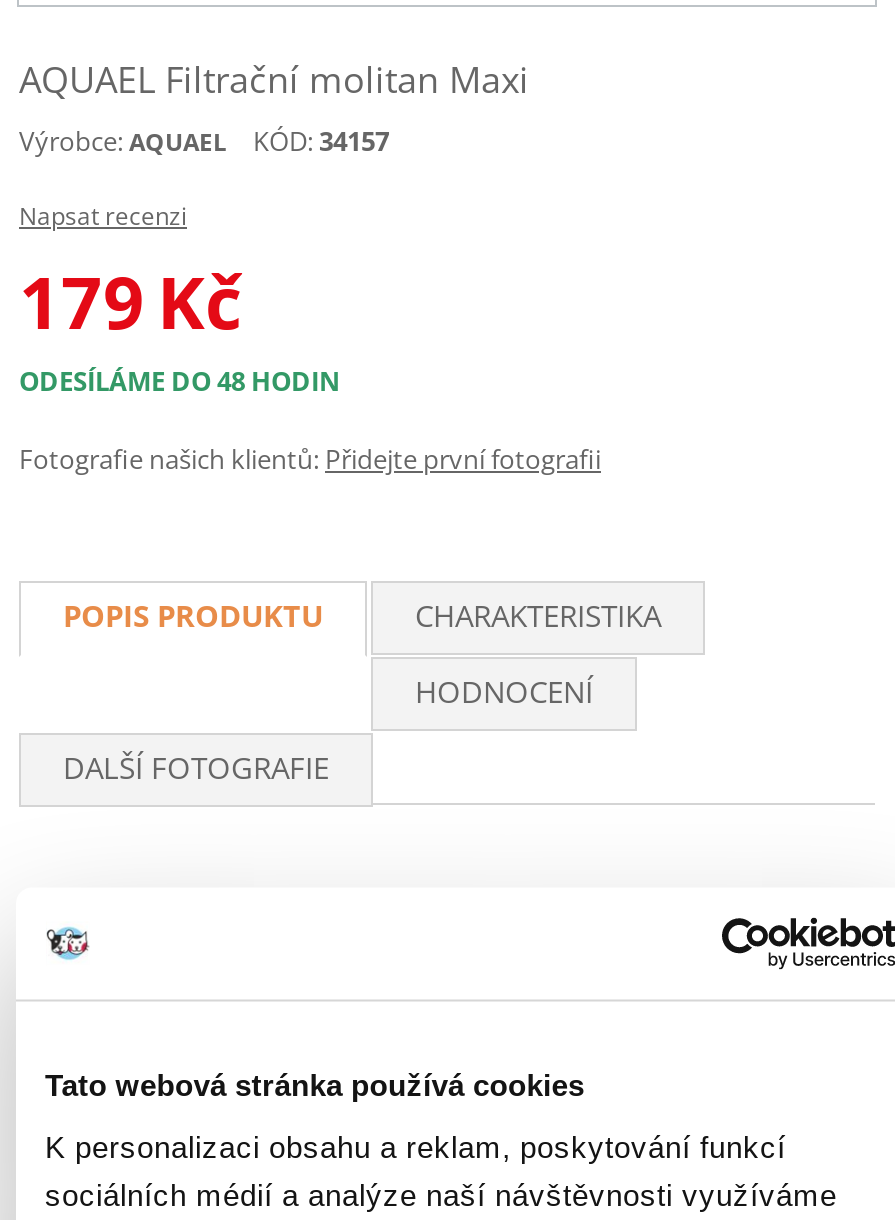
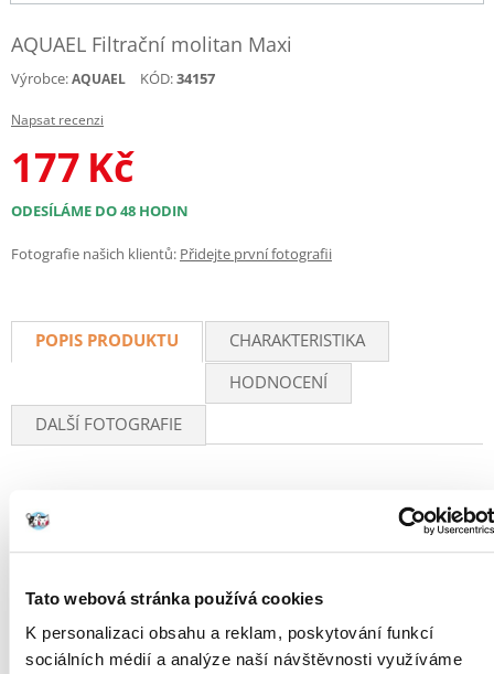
[19,253,243,351] 179 Kč -> [11,140,135,194] 177 Kč

